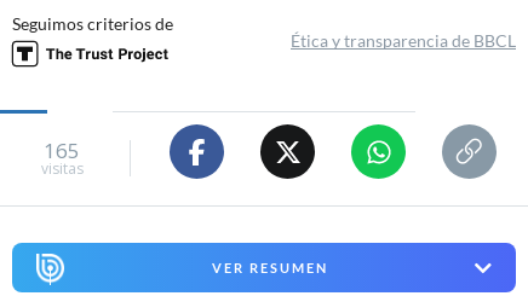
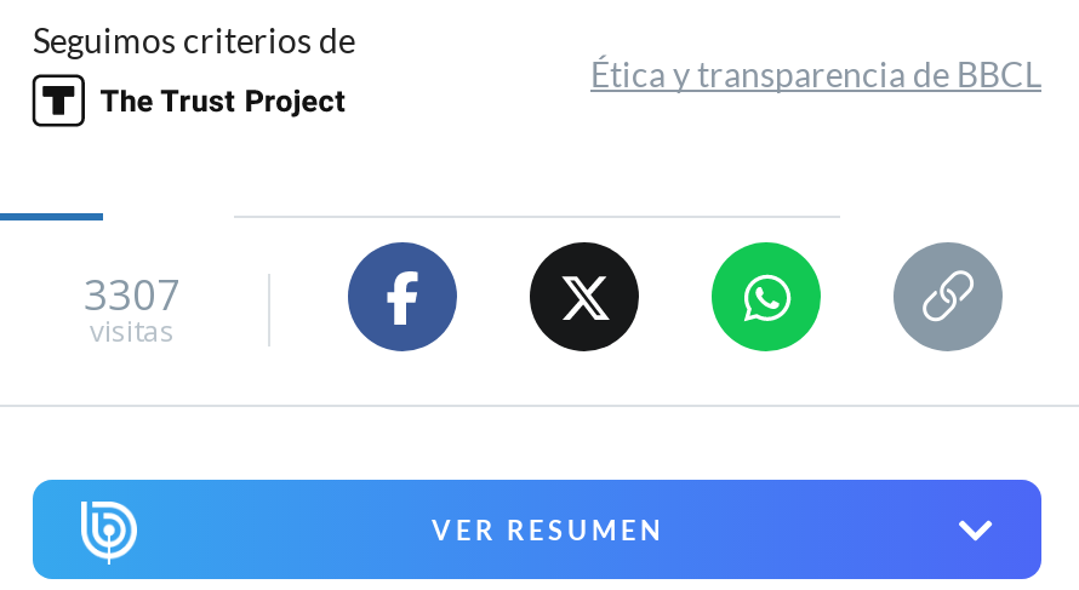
[44,137,80,164] 165 -> [84,267,181,322] 3307

